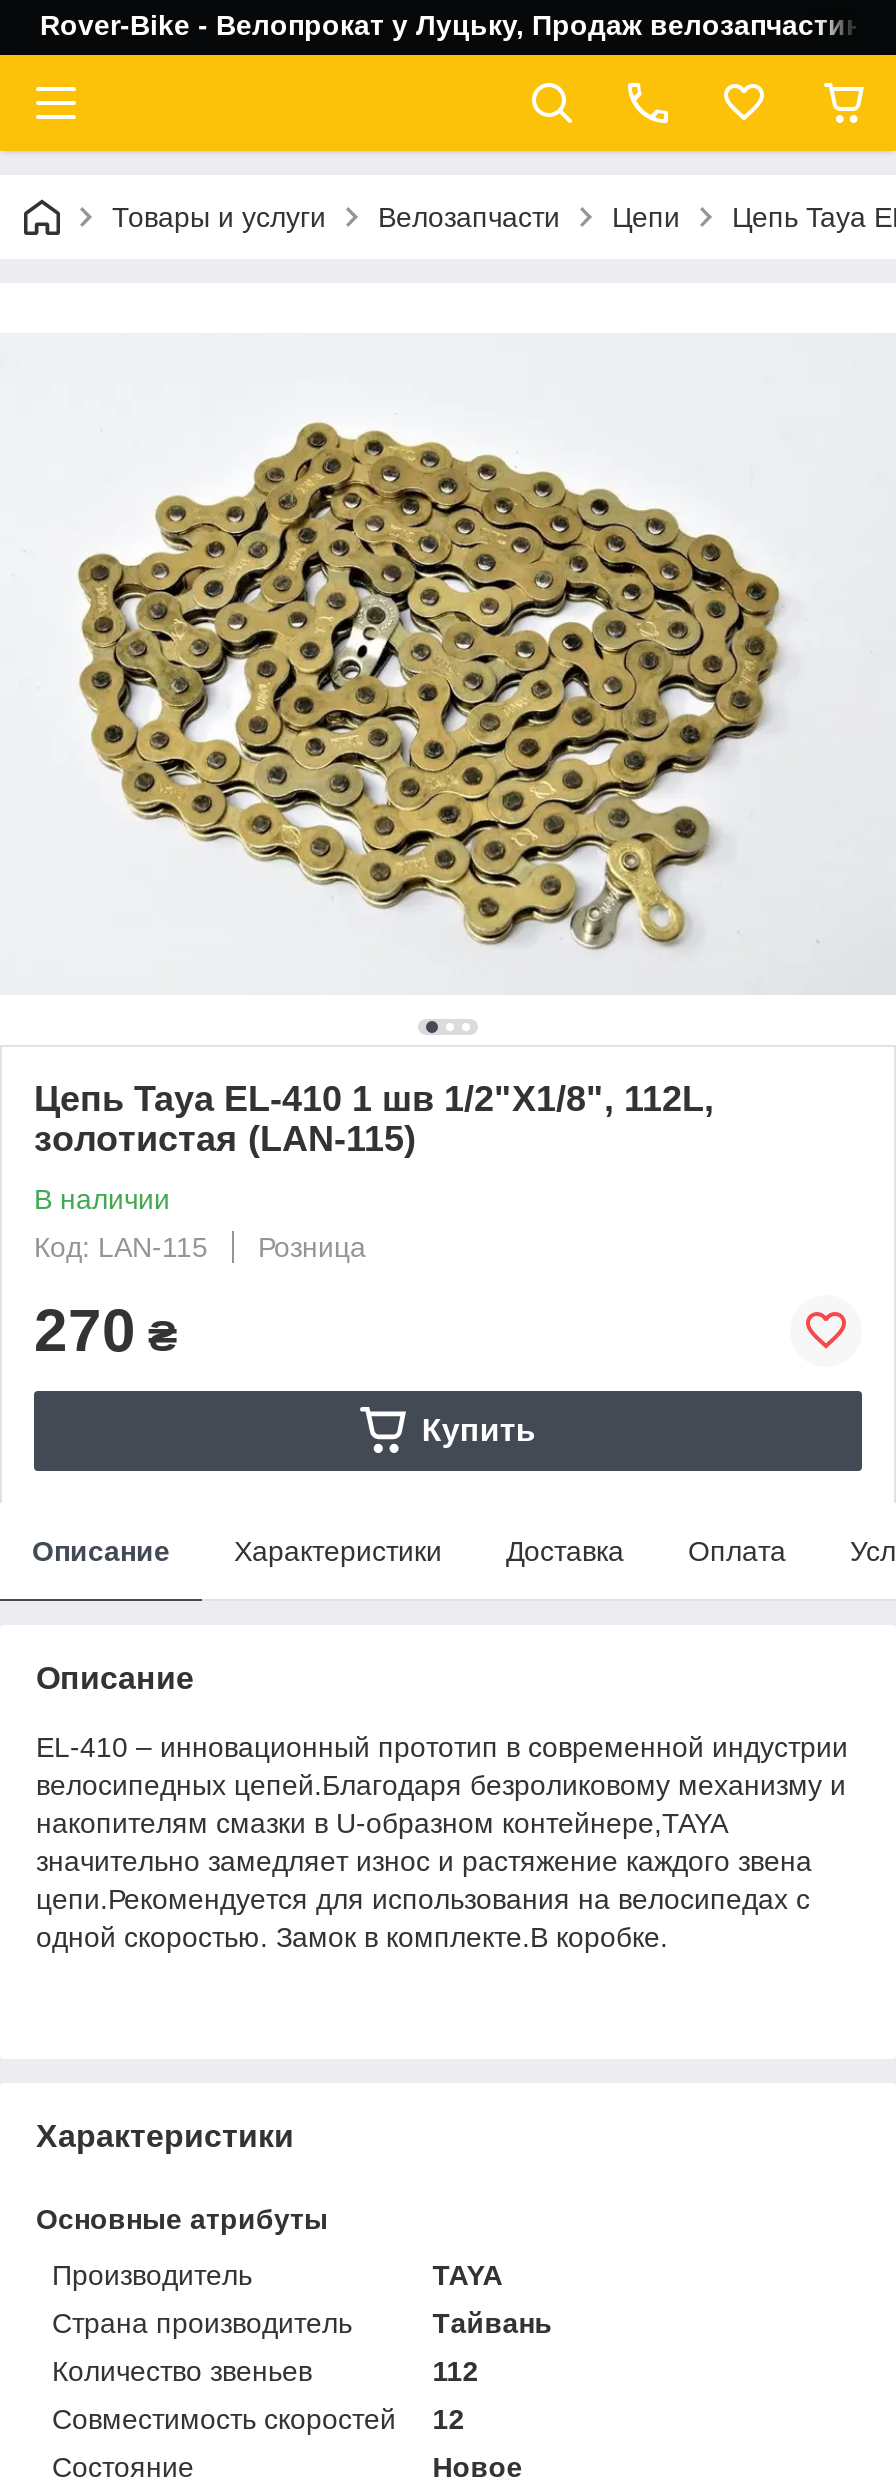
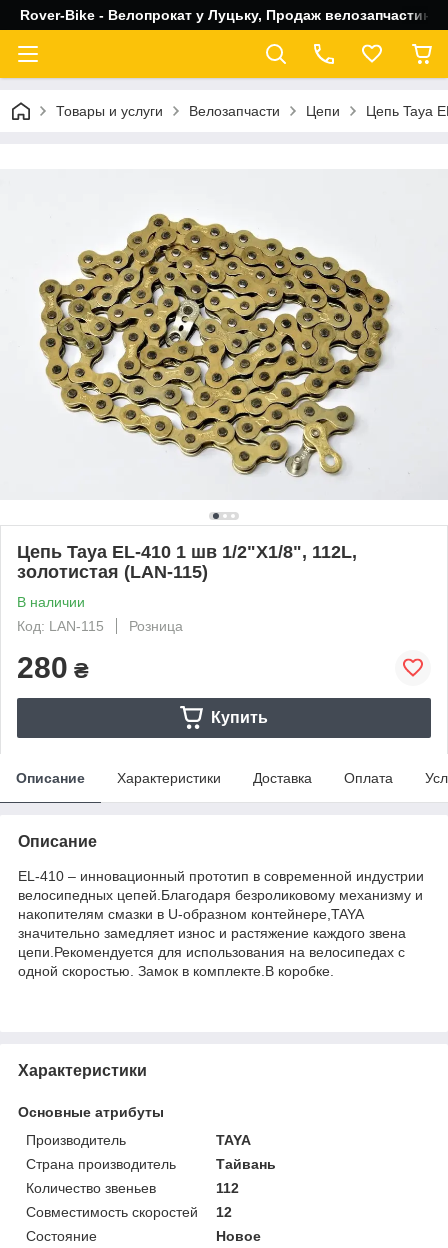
[34,1297,178,1363] 270 ₴ -> [17,651,89,684] 280 ₴

